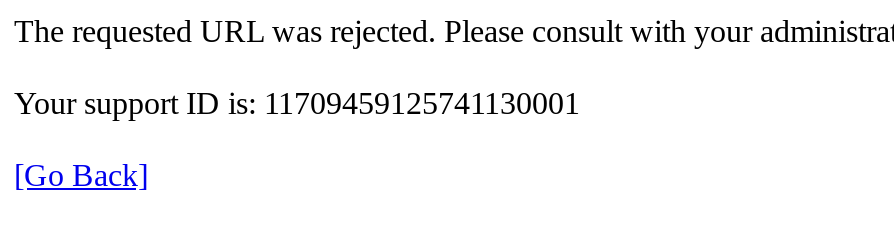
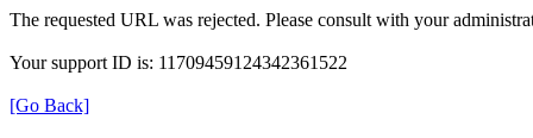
[14,86,580,120] Your support ID is: 11709459125741130001 -> [10,52,347,73] Your support ID is: 11709459124342361522

